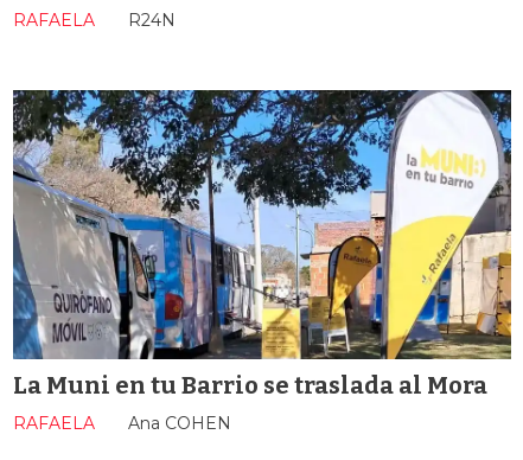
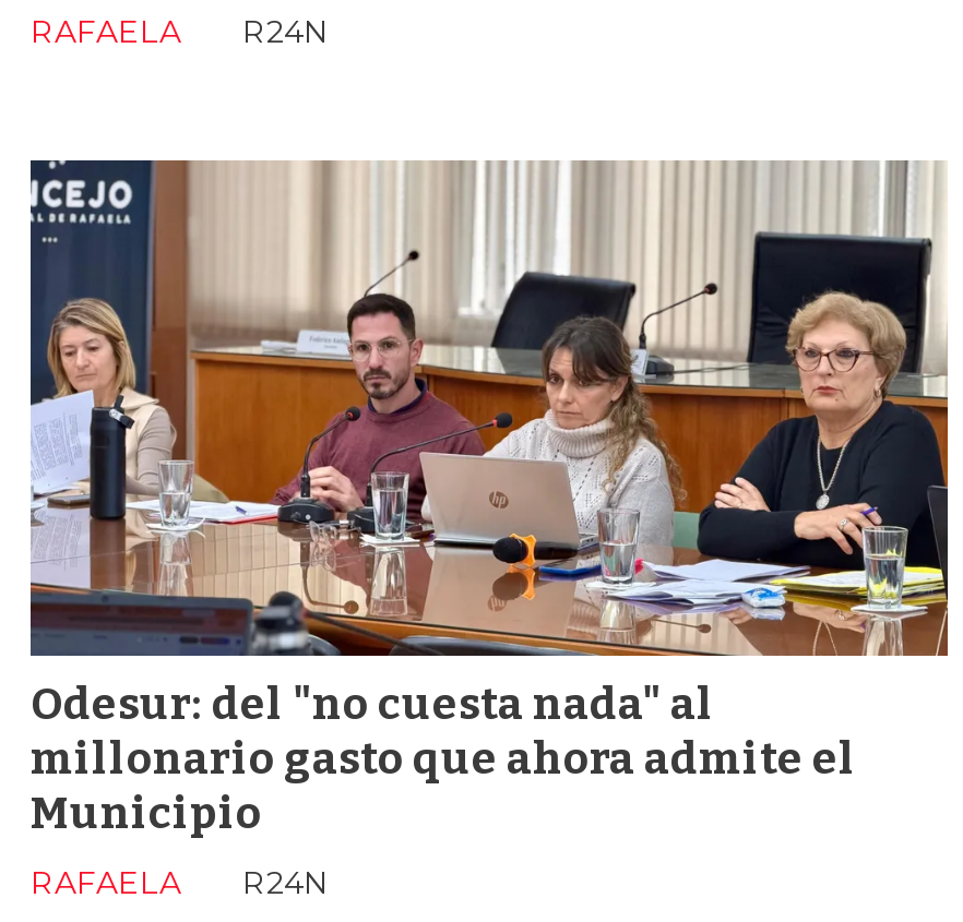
[13,89,512,400] [image] | La Muni en tu Barrio se traslada al Mora -> [31,158,950,840] [image] | Odesur: del "no cuesta nada" al | millonario gasto que ahora admite el | Municipio
[128,413,231,434] Ana COHEN -> [242,864,330,903] R24N

